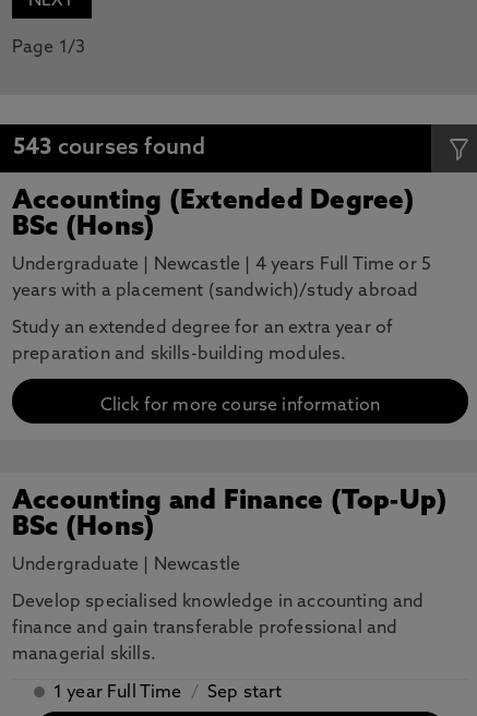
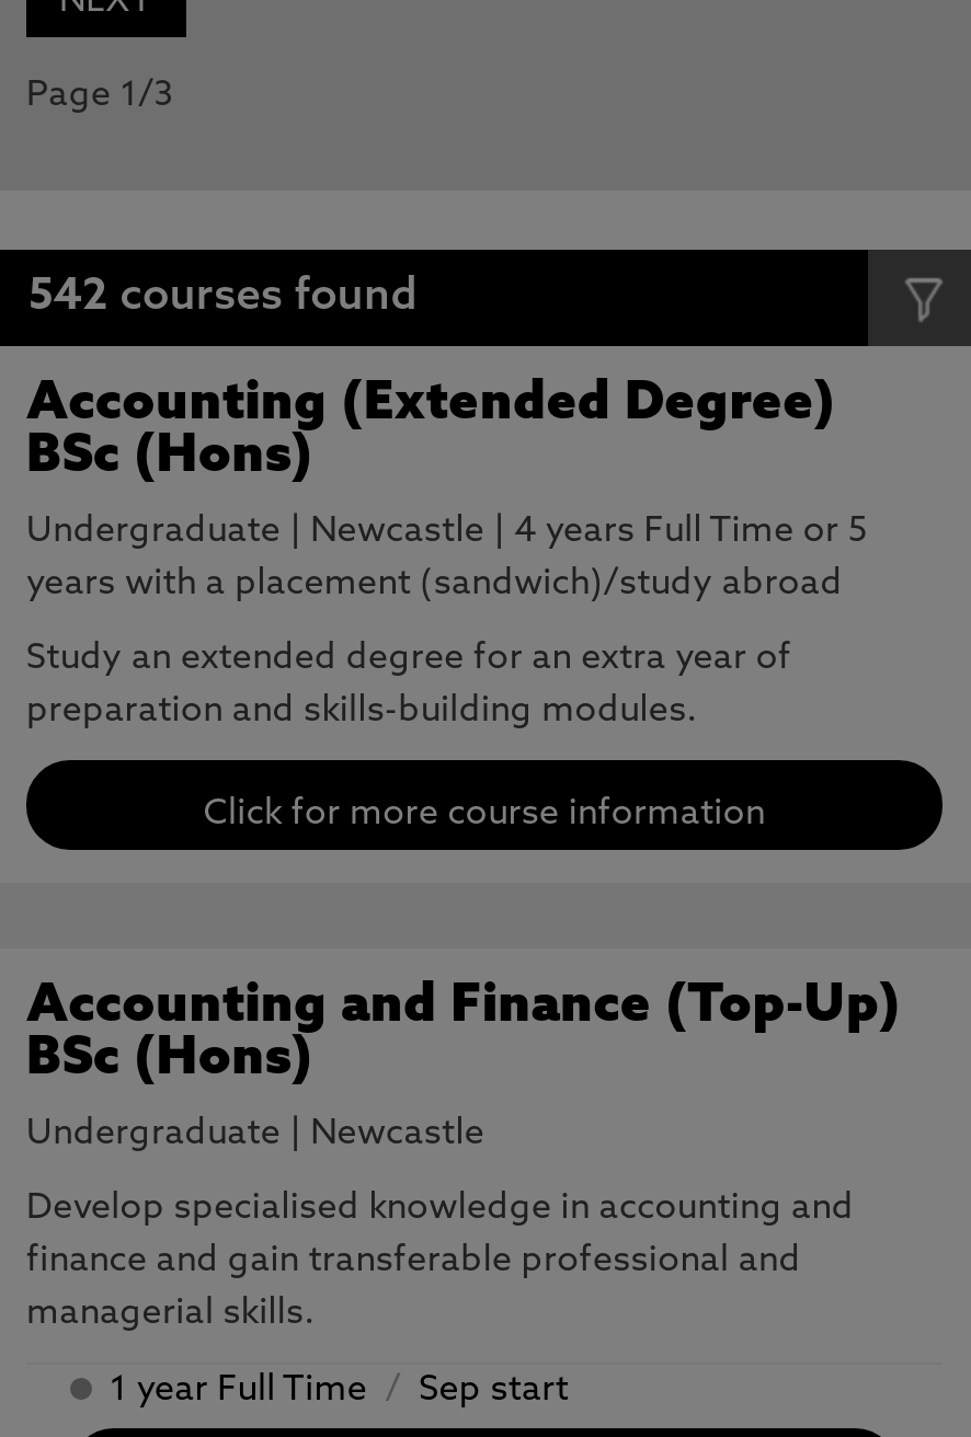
[13,138,206,160] 543 courses found -> [28,276,417,320] 542 courses found

